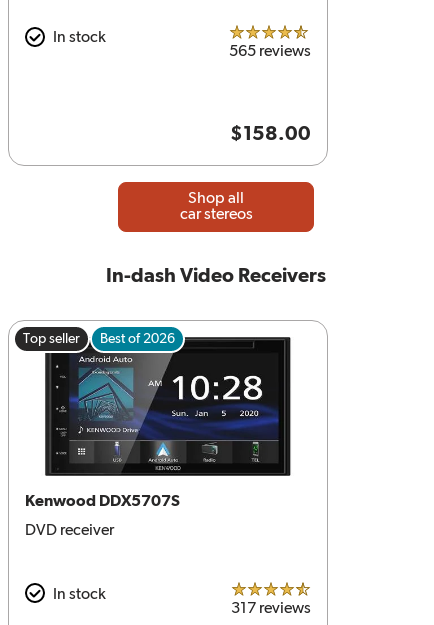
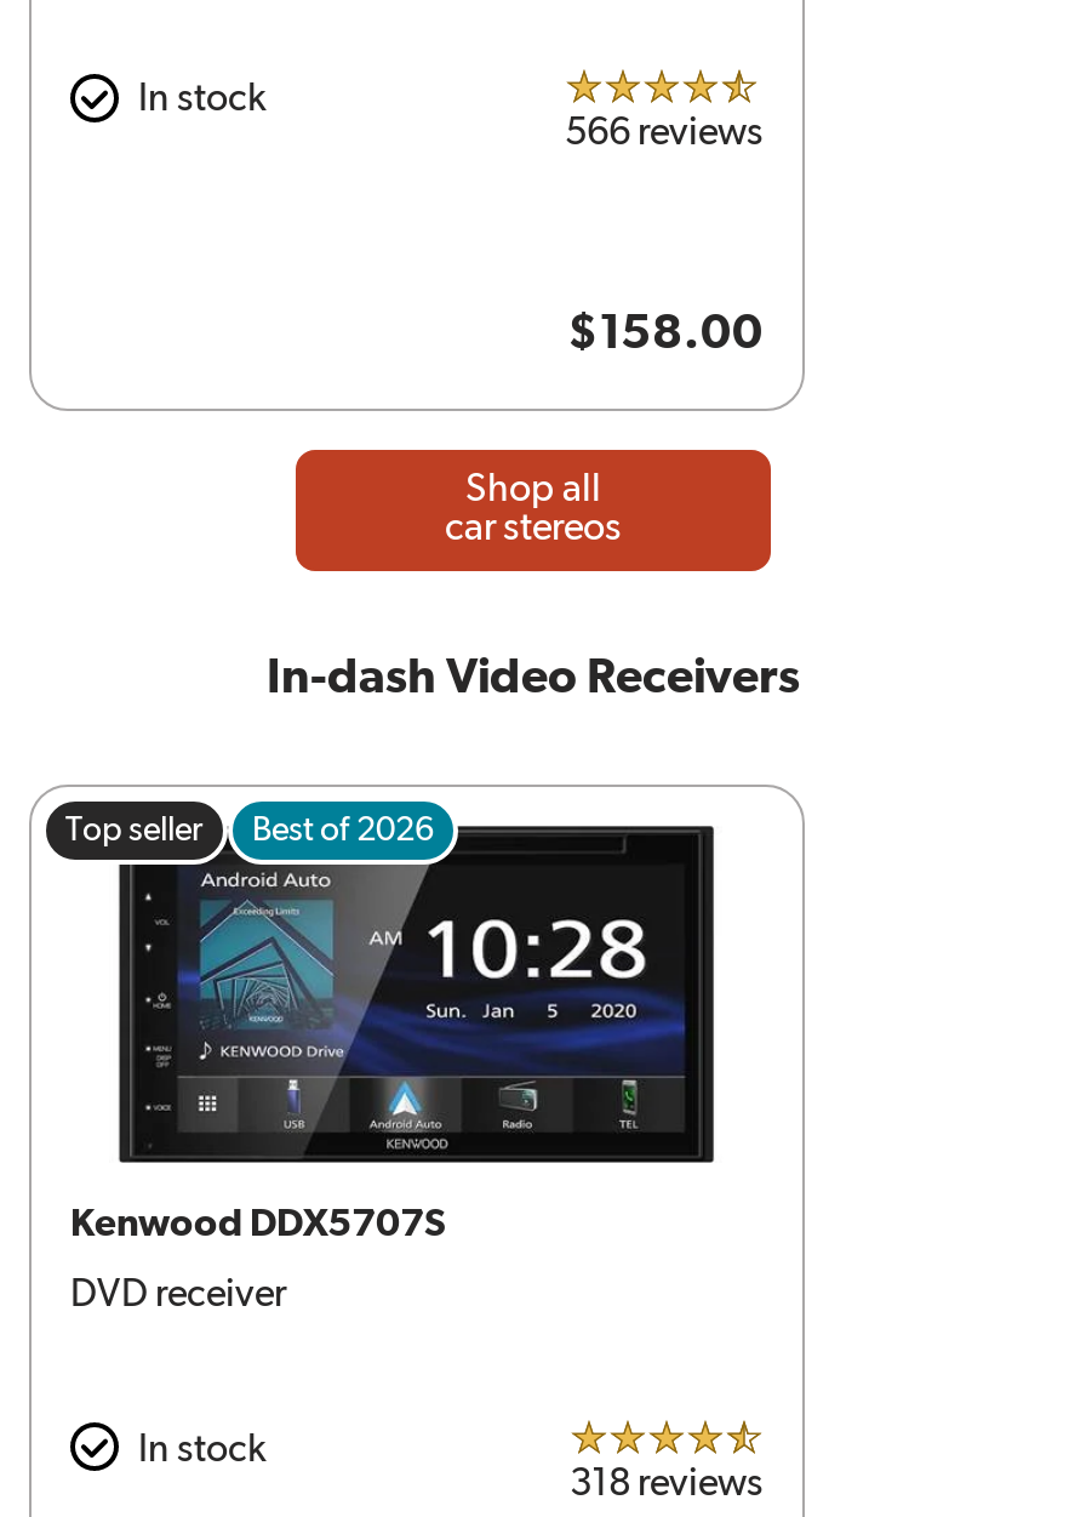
[229,44,311,60] 565 reviews -> [565,116,764,155] 566 reviews
[231,601,311,617] 317 reviews -> [570,1465,764,1504] 318 reviews

